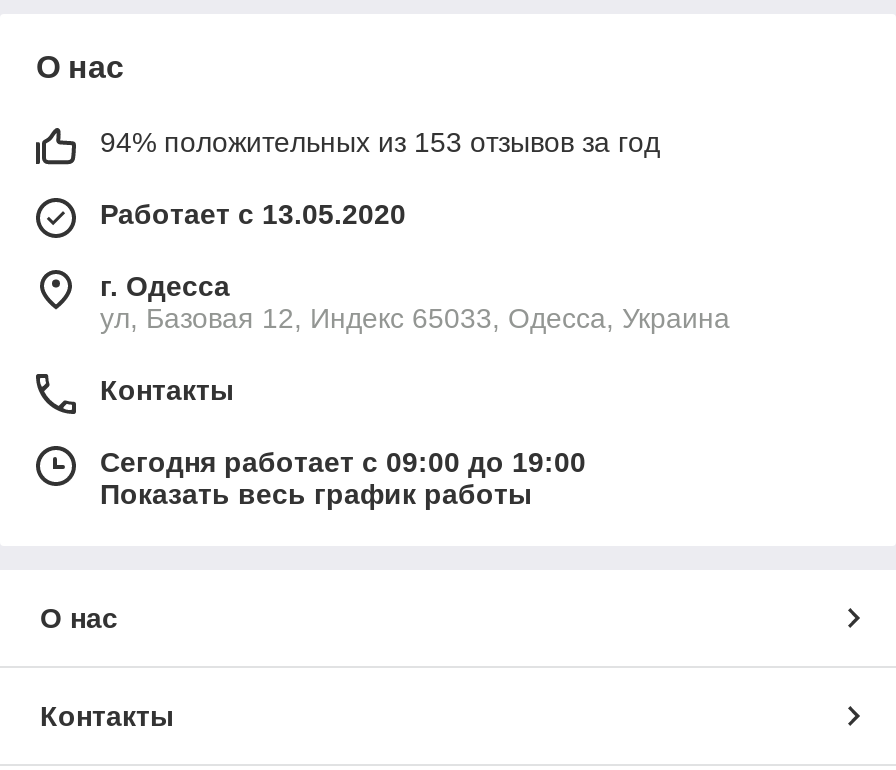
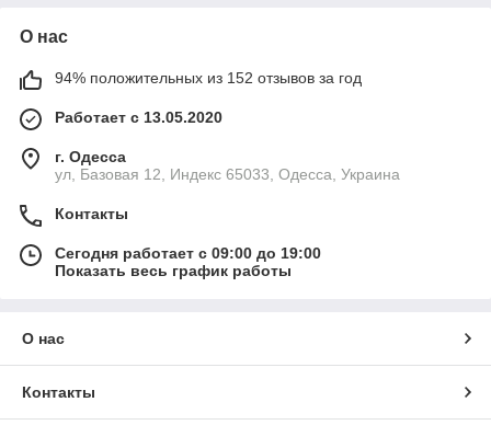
[100,127,660,159] 94% положительных из 153 отзывов за год -> [55,69,362,87] 94% положительных из 152 отзывов за год

